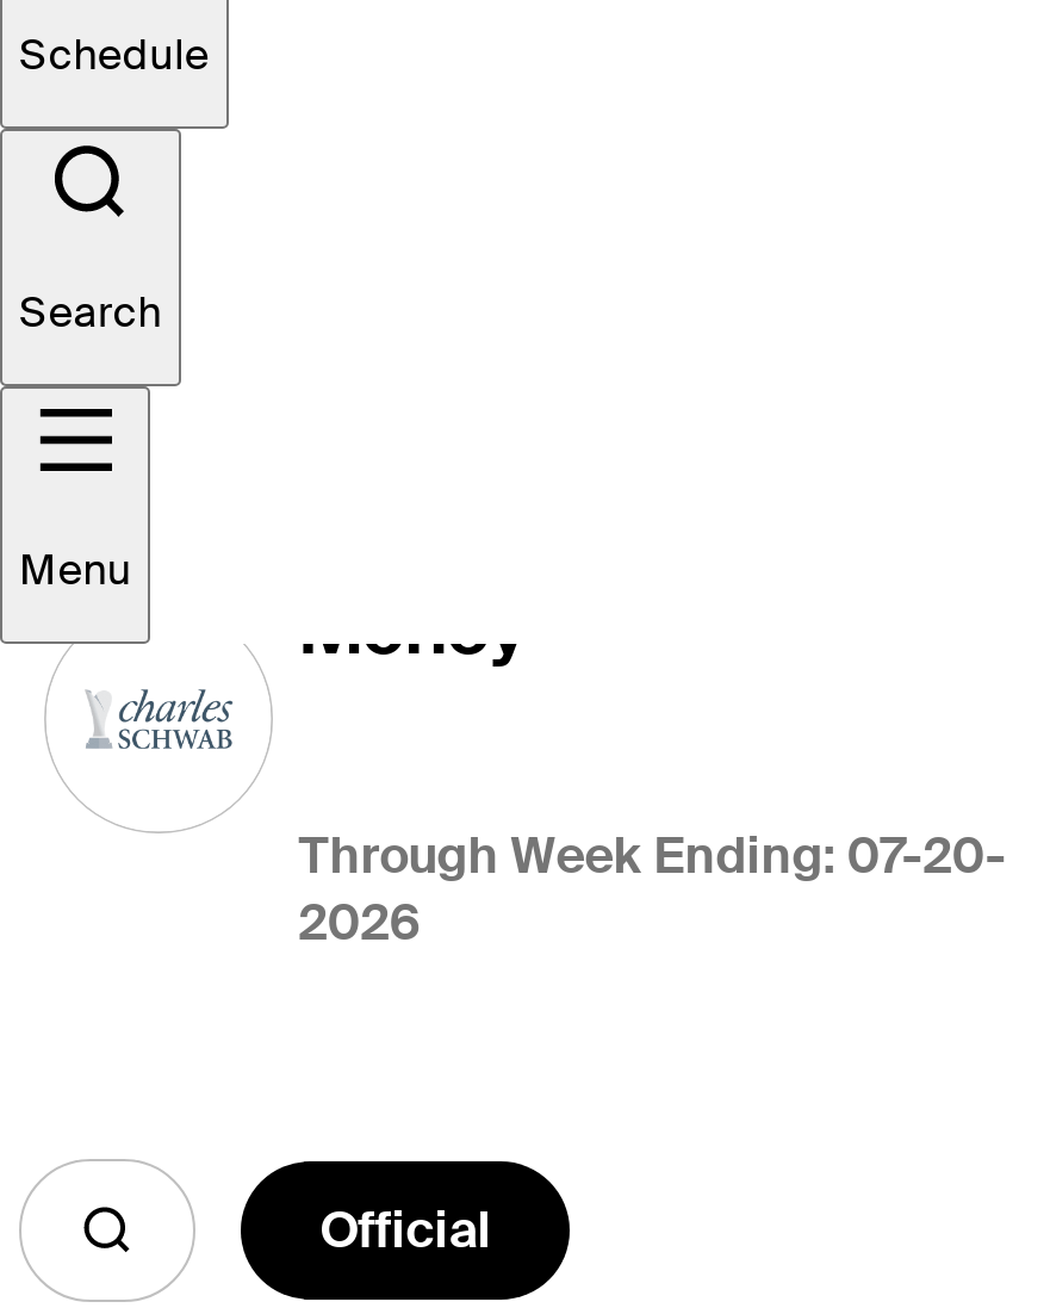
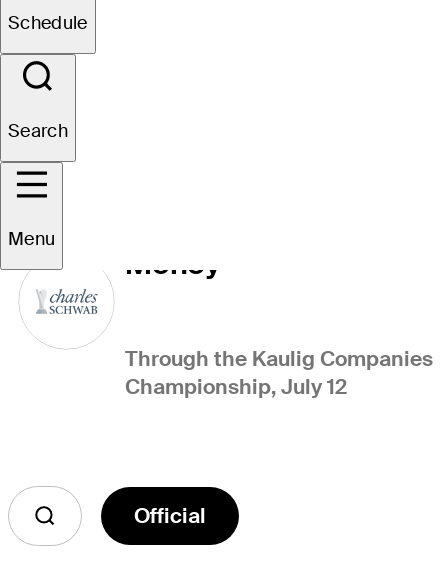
[298,823,1006,955] Through Week Ending: 07-20- | 2026 -> [125,345,433,400] Through the Kaulig Companies | Championship, July 12

